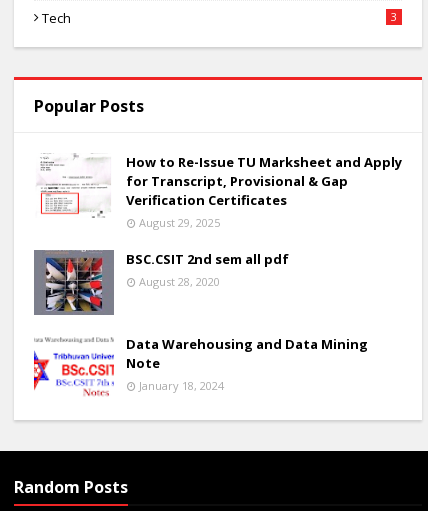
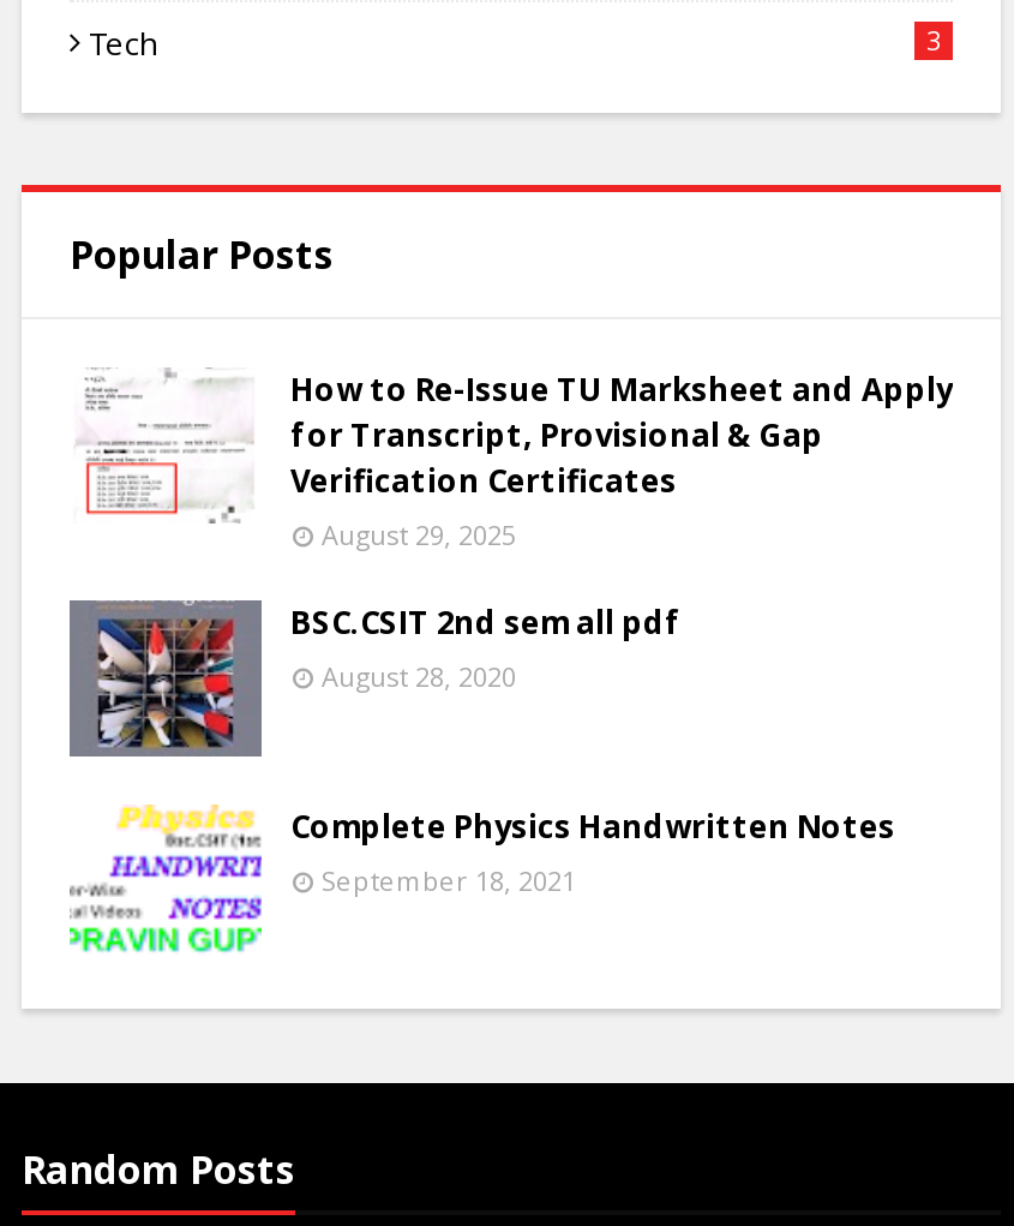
[33,335,368,396] [image] | Data Warehousing and Data Mining | Note | January 18, 2024 -> [67,802,895,953] [image] | Complete Physics Handwritten Notes | September 18, 2021

